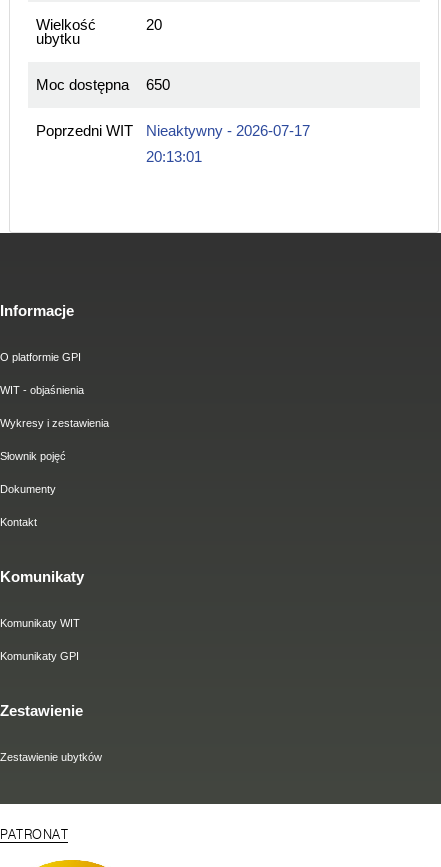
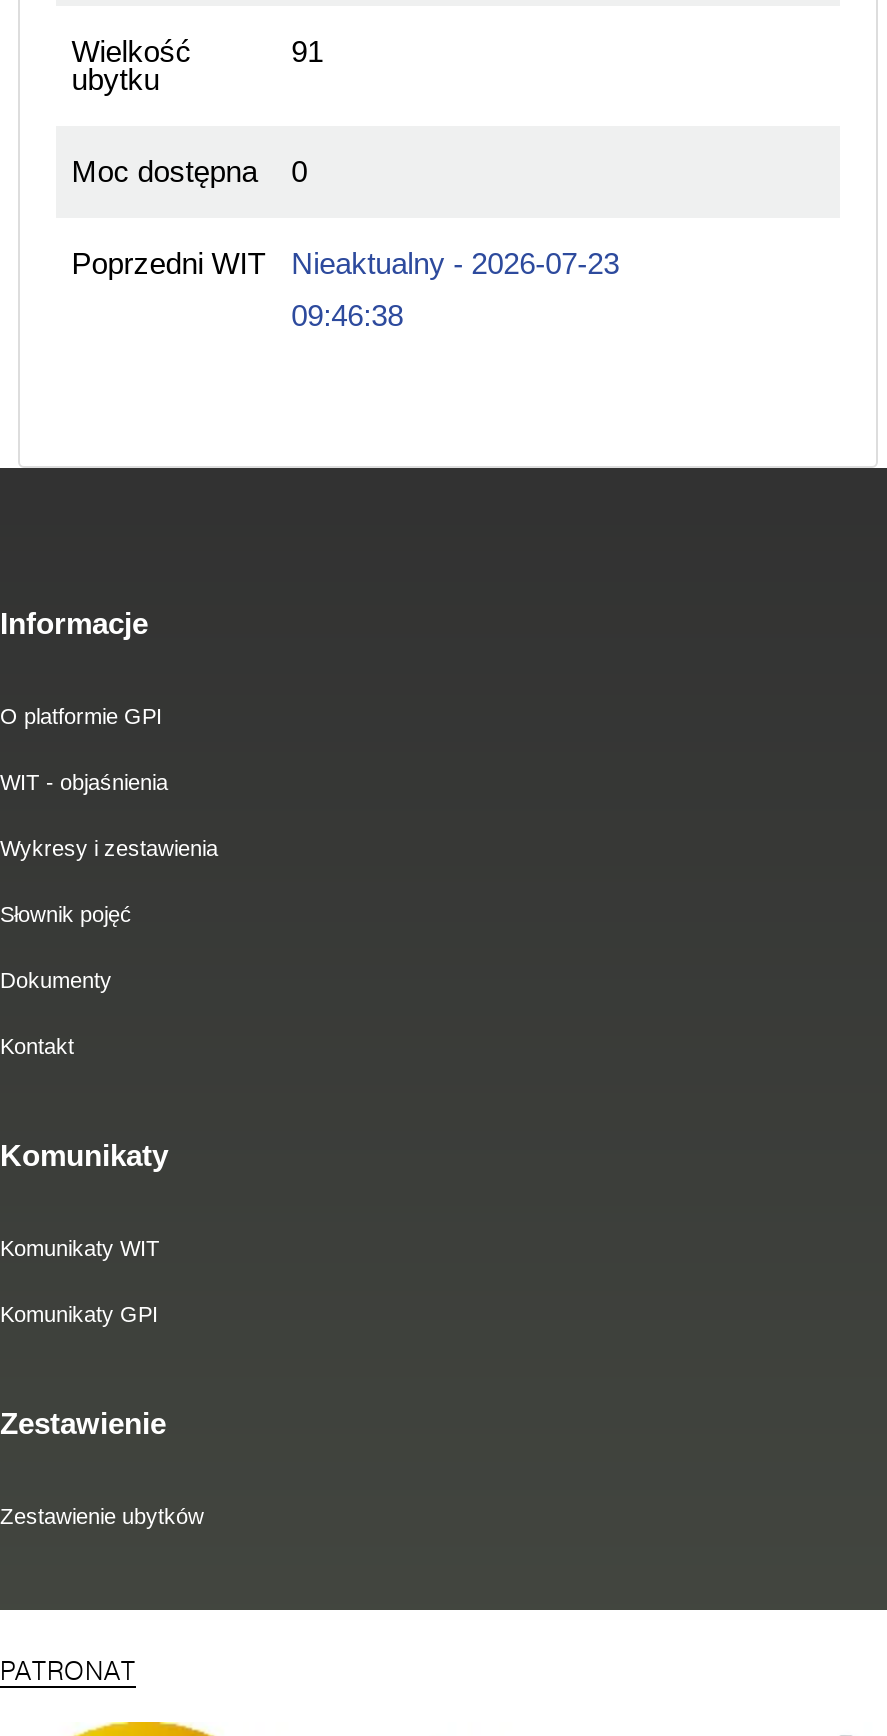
[146,16,162,33] 20 -> [291,34,323,68] 91
[36,76,170,93] Moc dostępna 650 -> [72,154,307,188] Moc dostępna 0
[36,122,310,139] Poprzedni WIT Nieaktywny - 2026-07-17 -> [72,246,619,280] Poprzedni WIT Nieaktualny - 2026-07-23
[146,148,202,165] 20:13:01 -> [291,298,403,332] 09:46:38

